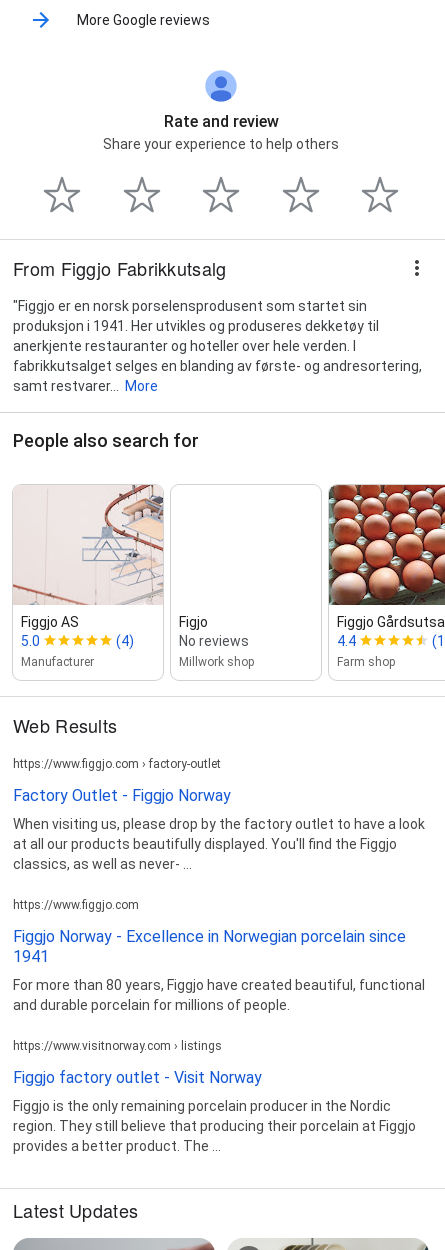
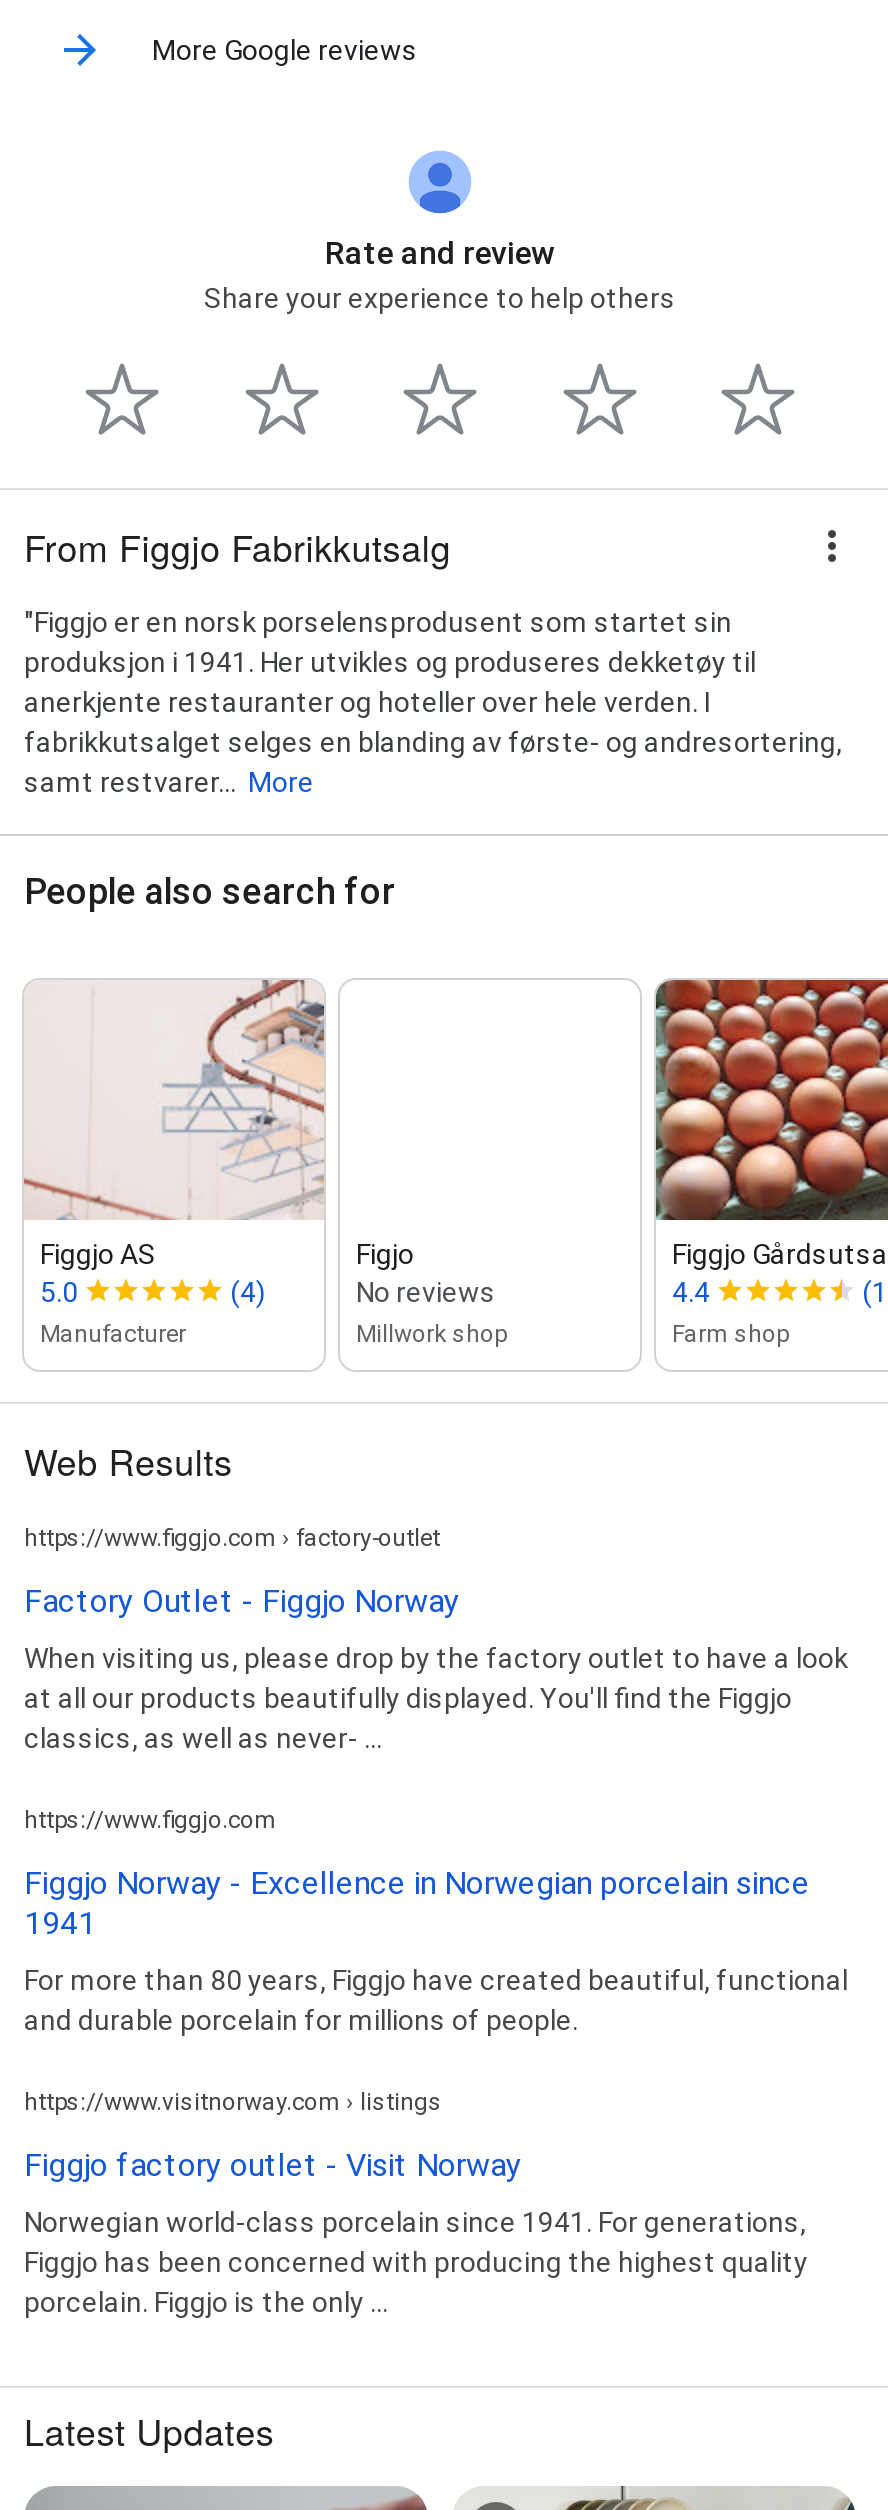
[13,1098,416,1154] Figgjo is the only remaining porcelain producer in the Nordic | region. They still believe that producing their porcelain at Figgjo | provides a better product. The ... -> [24,2205,808,2317] Norwegian world-class porcelain since 1941. For generations, | Figgjo has been concerned with producing the highest quality | porcelain. Figgjo is the only ...

